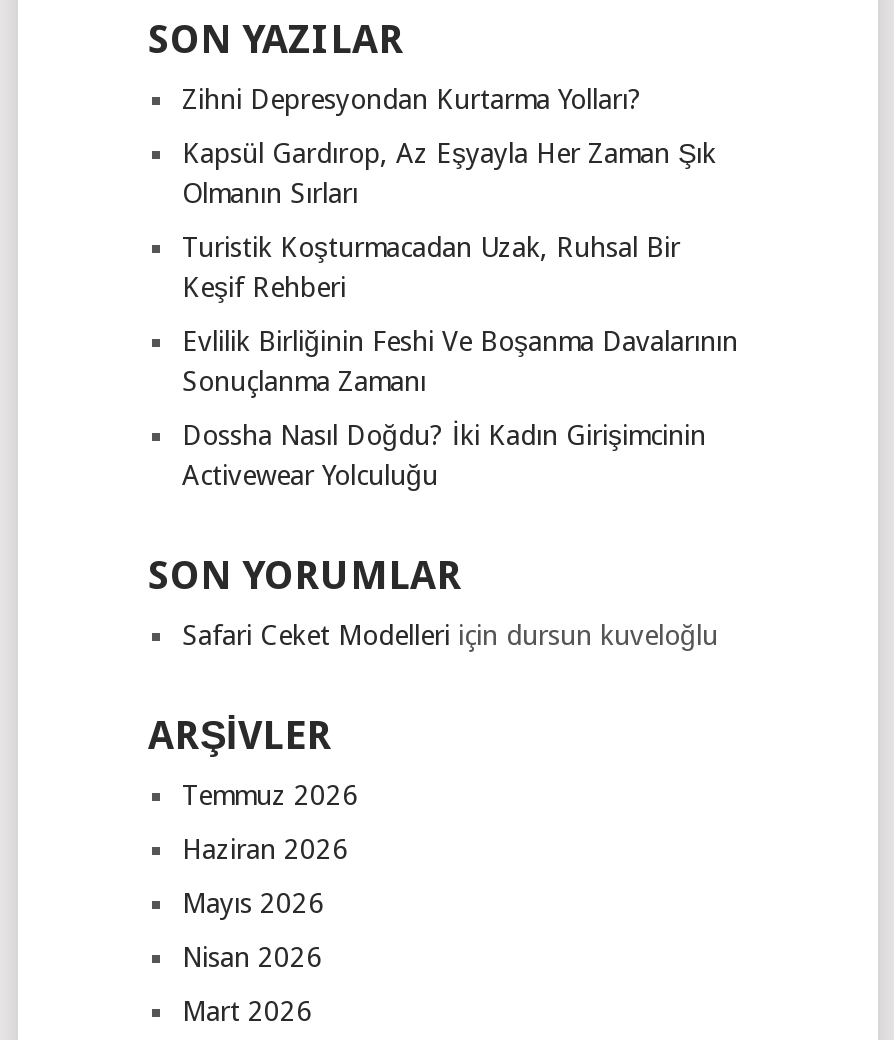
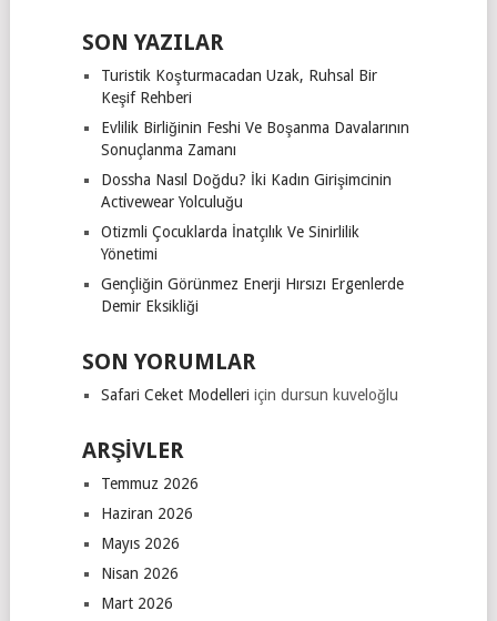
[182,82,716,208] Zihni Depresyondan Kurtarma Yolları? | Kapsül Gardırop, Az Eşyayla Her Zaman Şık | Olmanın Sırları -> none
moved [182,230,738,490] -> [101,67,409,211]: Turistik Koşturmacadan Uzak, Ruhsal Bir | Keşif Rehberi | Evlilik Birliğinin Feshi Ve Boşanma Davalarının | Sonuçlanma Zamanı | Dossha Nasıl Doğdu? İki Kadın Girişimcinin | Activewear Yolculuğu
none -> [101,223,404,315] Otizmli Çocuklarda İnatçılık Ve Sinirlilik | Yönetimi | Gençliğin Görünmez Enerji Hırsızı Ergenlerde | Demir Eksikliği

